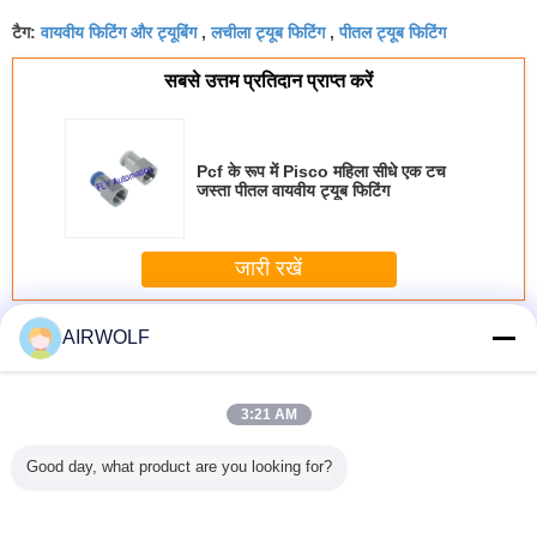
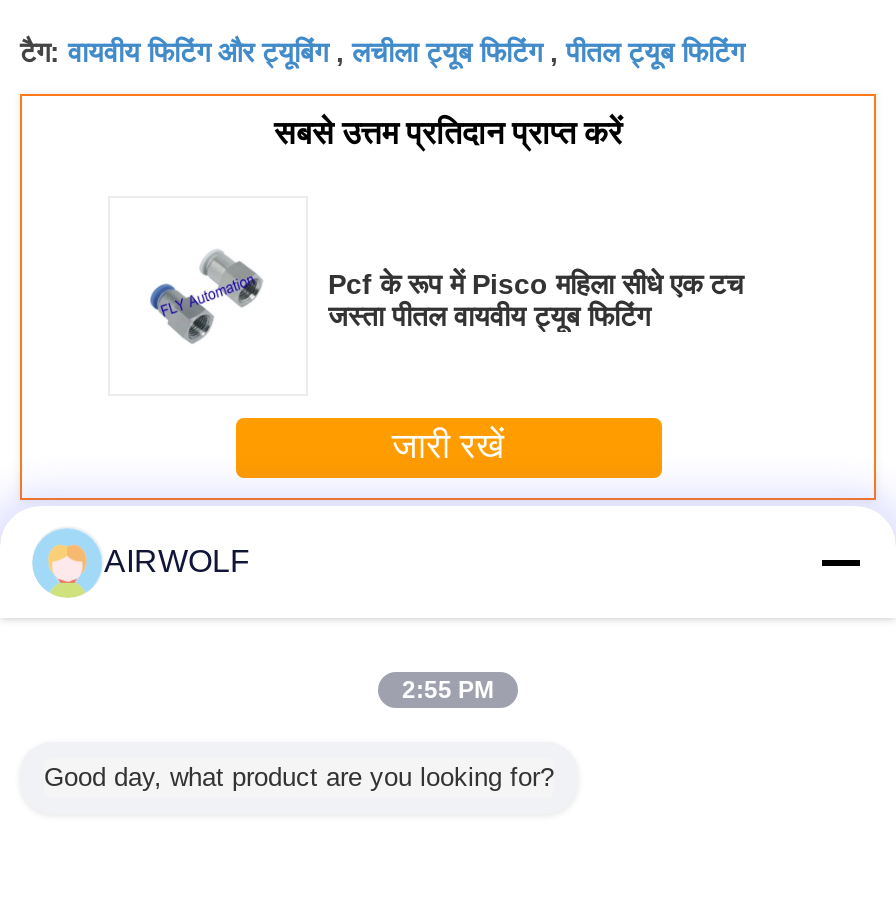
[240,406,297,423] 3:21 AM -> [402,676,494,704] 2:55 PM

